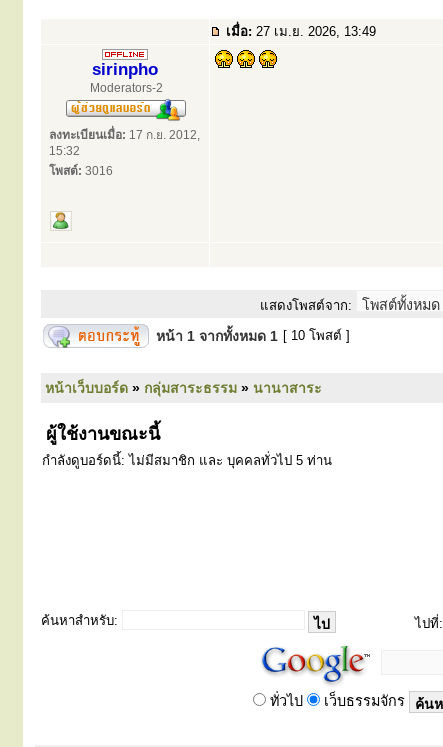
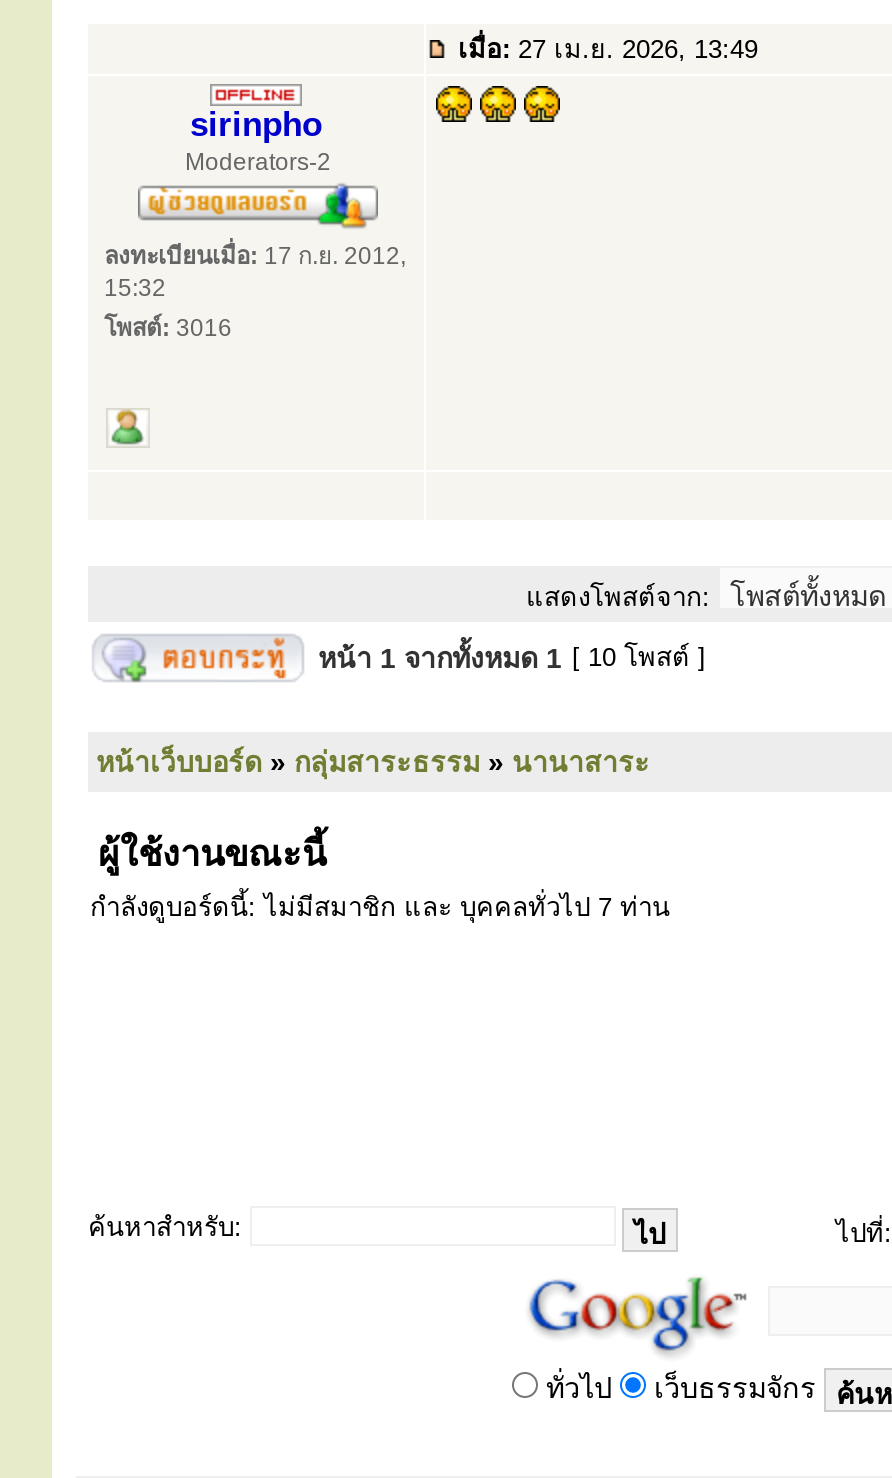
[42,453,332,468] กำลังดูบอร์ดนี้: ไม่มีสมาชิก และ บุคคลทั่วไป 5 ท่าน -> [90,892,670,922] กำลังดูบอร์ดนี้: ไม่มีสมาชิก และ บุคคลทั่วไป 7 ท่าน

